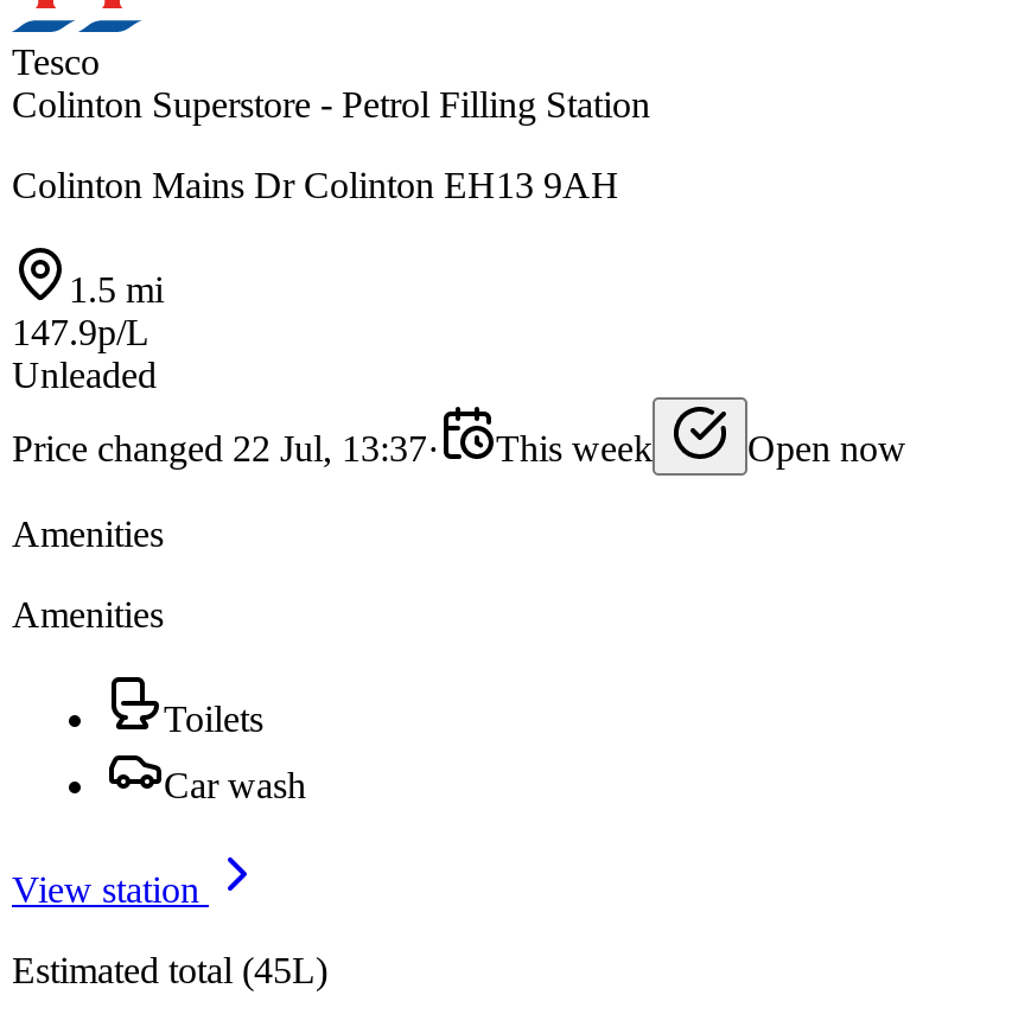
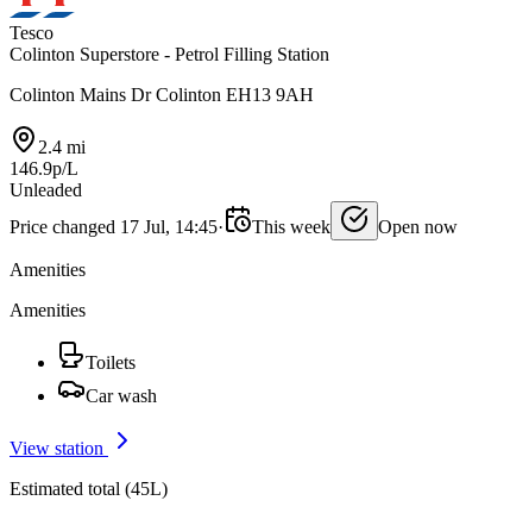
[12,269,164,352] 1.5 mi | 147.9p/L -> [10,137,86,178] 2.4 mi | 146.9p/L
[12,428,439,468] Price changed 22 Jul, 13:37· -> [10,217,223,237] Price changed 17 Jul, 14:45·

